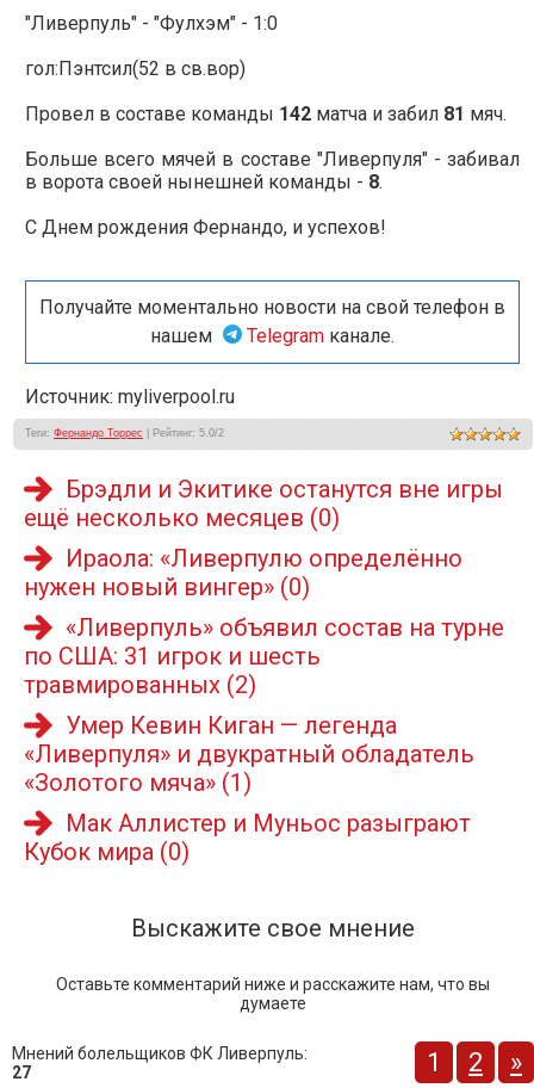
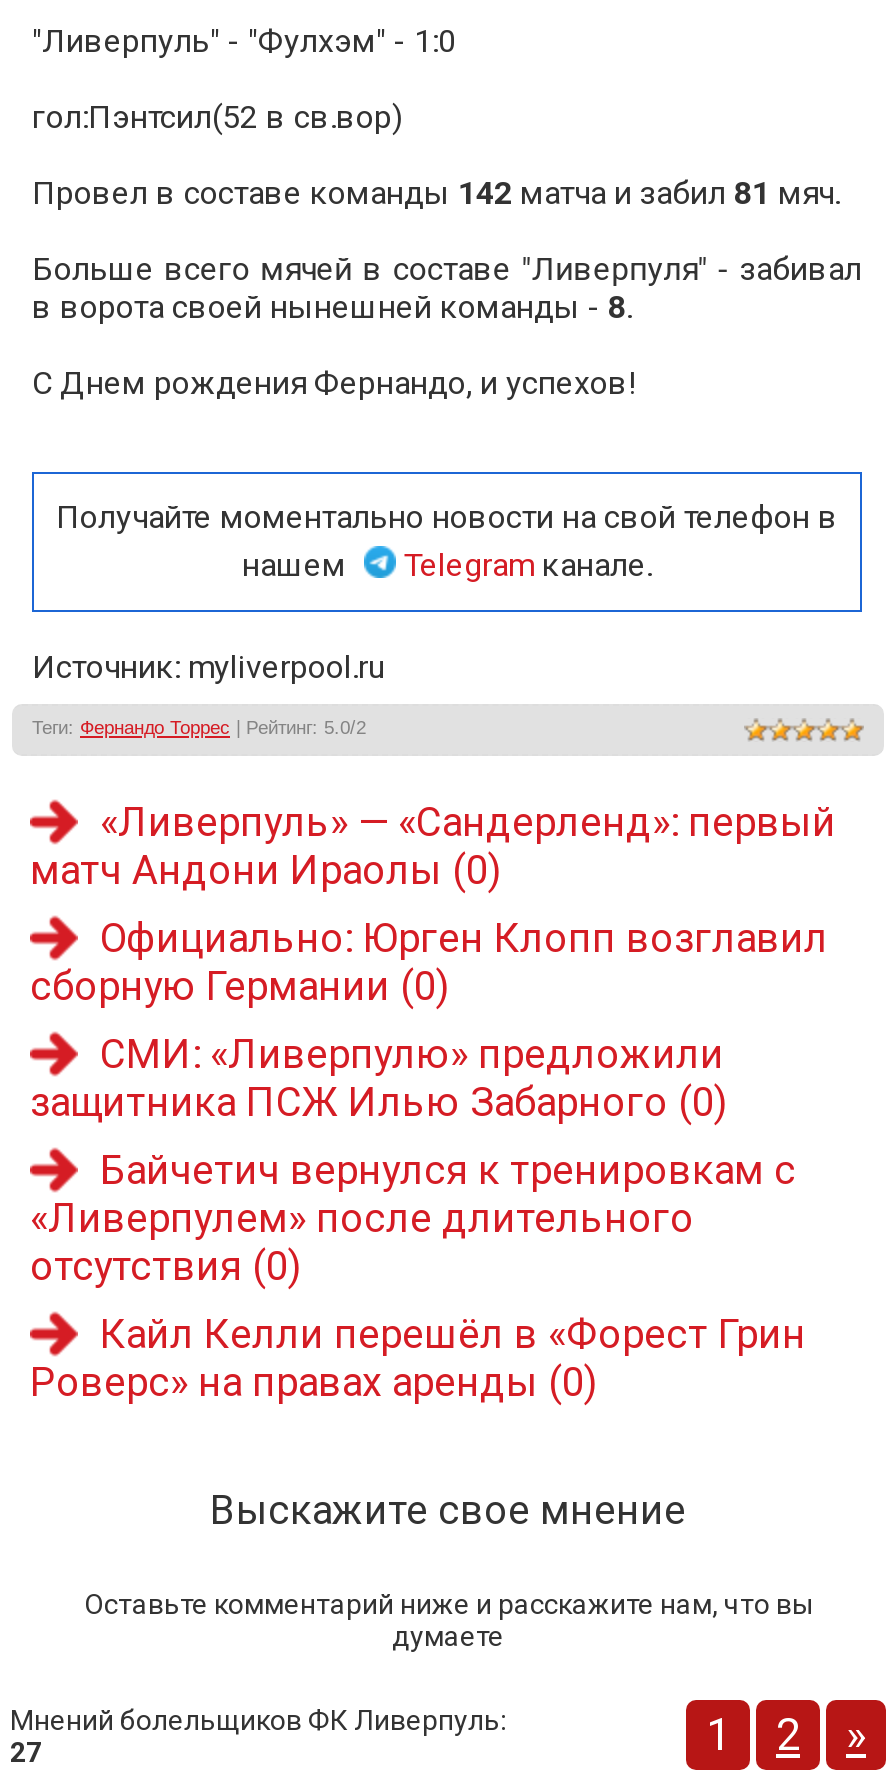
[24,475,504,866] Брэдли и Экитике останутся вне игры | ещё несколько месяцев (0) | Ираола: «Ливерпулю определённо | нужен новый вингер» (0) | «Ливерпуль» объявил состав на турне | по США: 31 игрок и шесть | травмированных (2) | Умер Кевин Киган — легенда | «Ливерпуля» и двукратный обладатель | «Золотого мяча» (1) | Мак Аллистер и Муньос разыграют | Кубок мира (0) -> [30,798,836,1406] «Ливерпуль» — «Сандерленд»: первый | матч Андони Ираолы (0) | Официально: Юрген Клопп возглавил | сборную Германии (0) | СМИ: «Ливерпулю» предложили | защитника ПСЖ Илью Забарного (0) | Байчетич вернулся к тренировкам с | «Ливерпулем» после длительного | отсутствия (0) | Кайл Келли перешёл в «Форест Грин | Роверс» на правах аренды (0)

